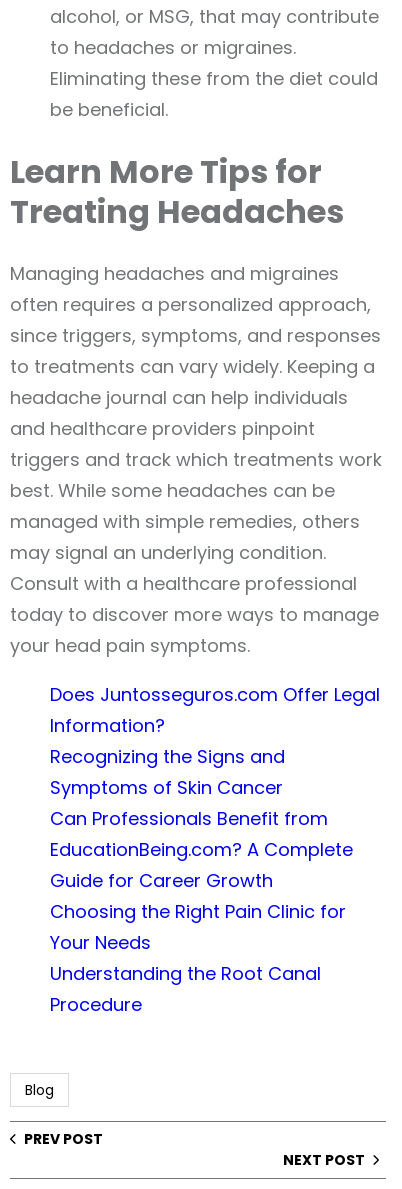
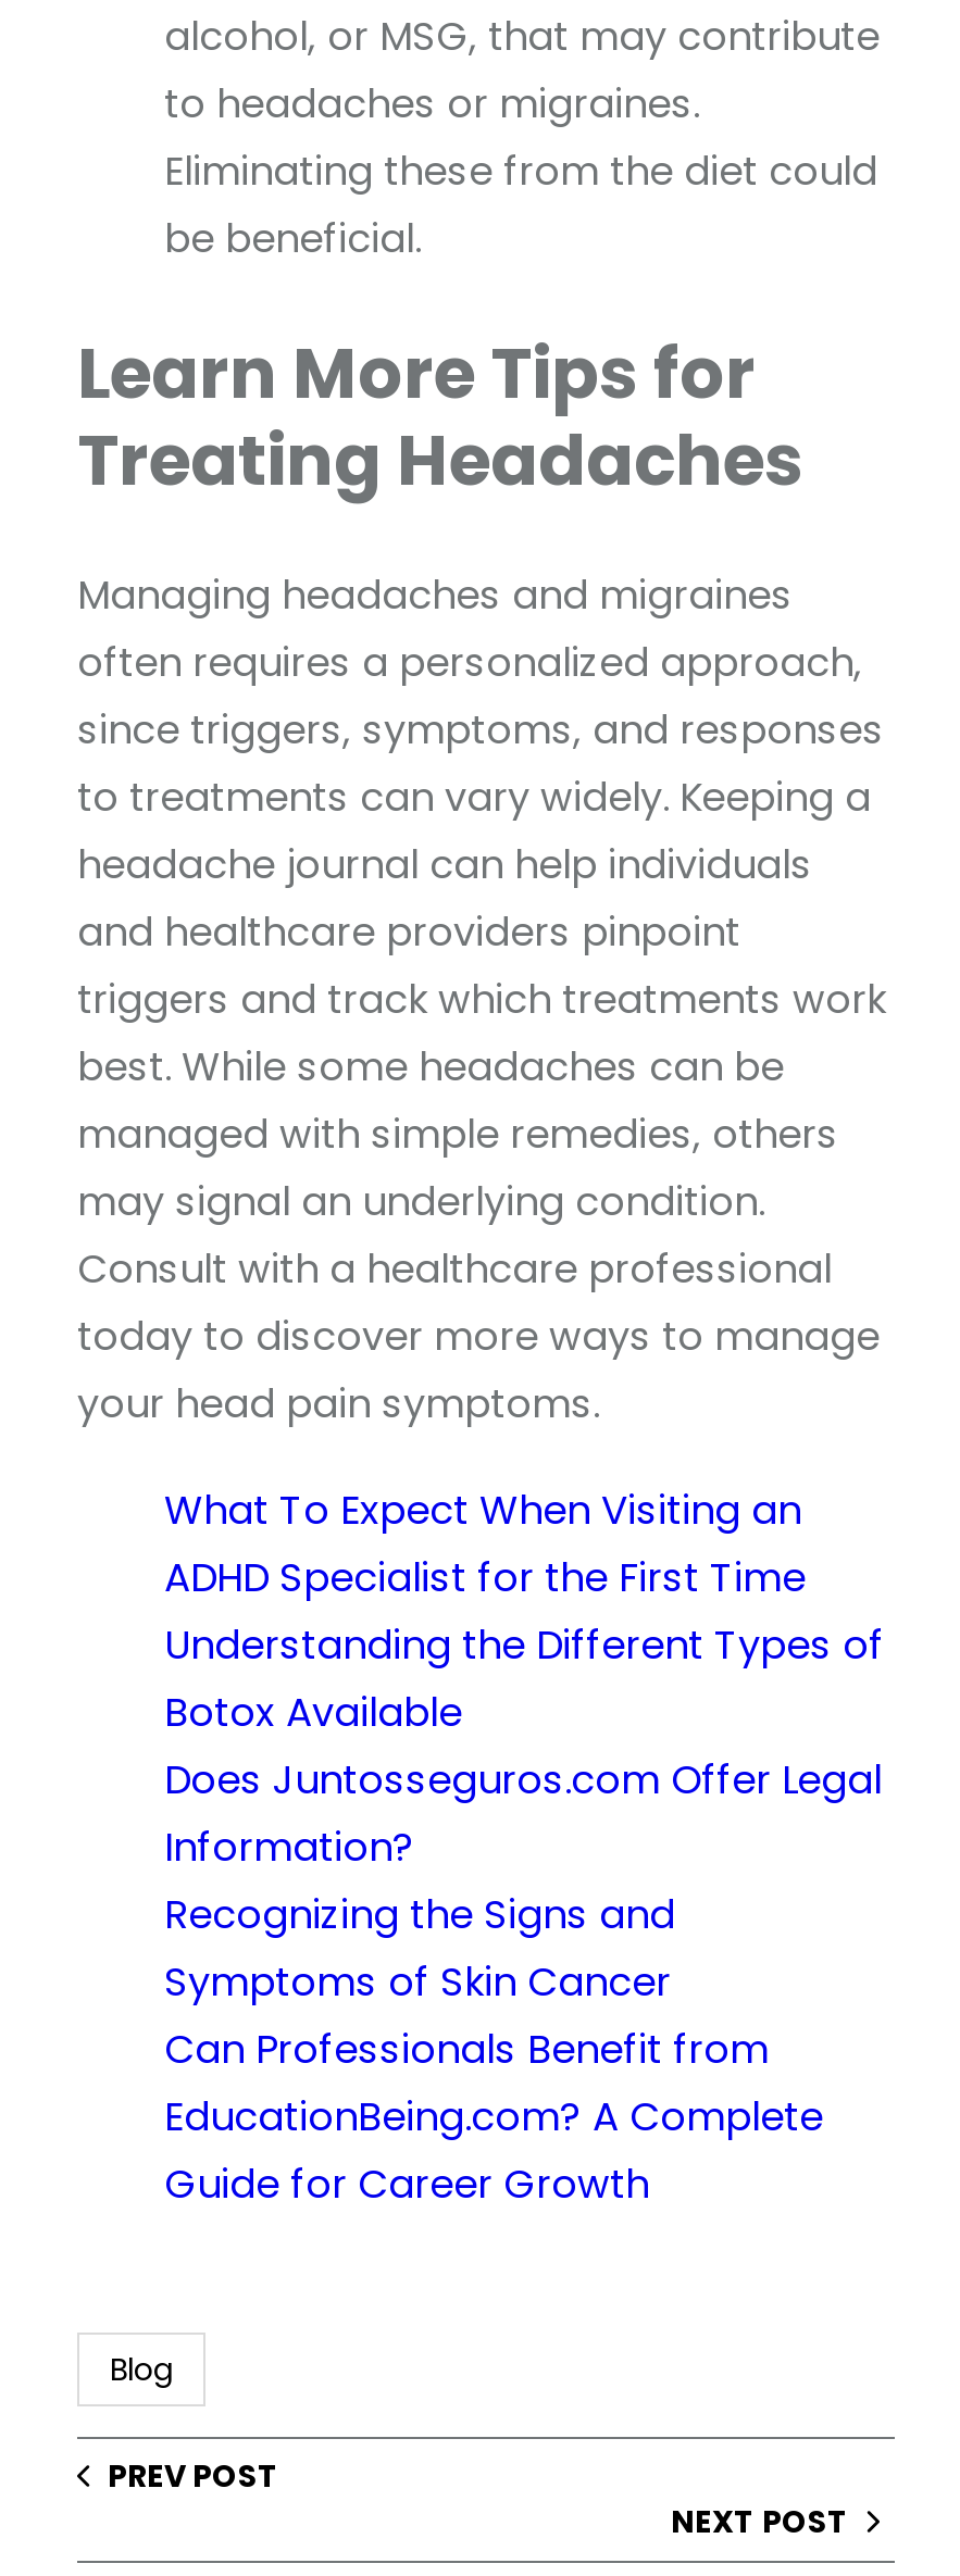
none -> [164,1483,884,1739] What To Expect When Visiting an | ADHD Specialist for the First Time | Understanding the Different Types of | Botox Available
moved [50,682,380,893] -> [164,1752,882,2211]: Does Juntosseguros.com Offer Legal | Information? | Recognizing the Signs and | Symptoms of Skin Cancer | Can Professionals Benefit from | EducationBeing.com? A Complete | Guide for Career Growth
[50,899,346,1017] Choosing the Right Pain Clinic for | Your Needs | Understanding the Root Canal | Procedure -> none

